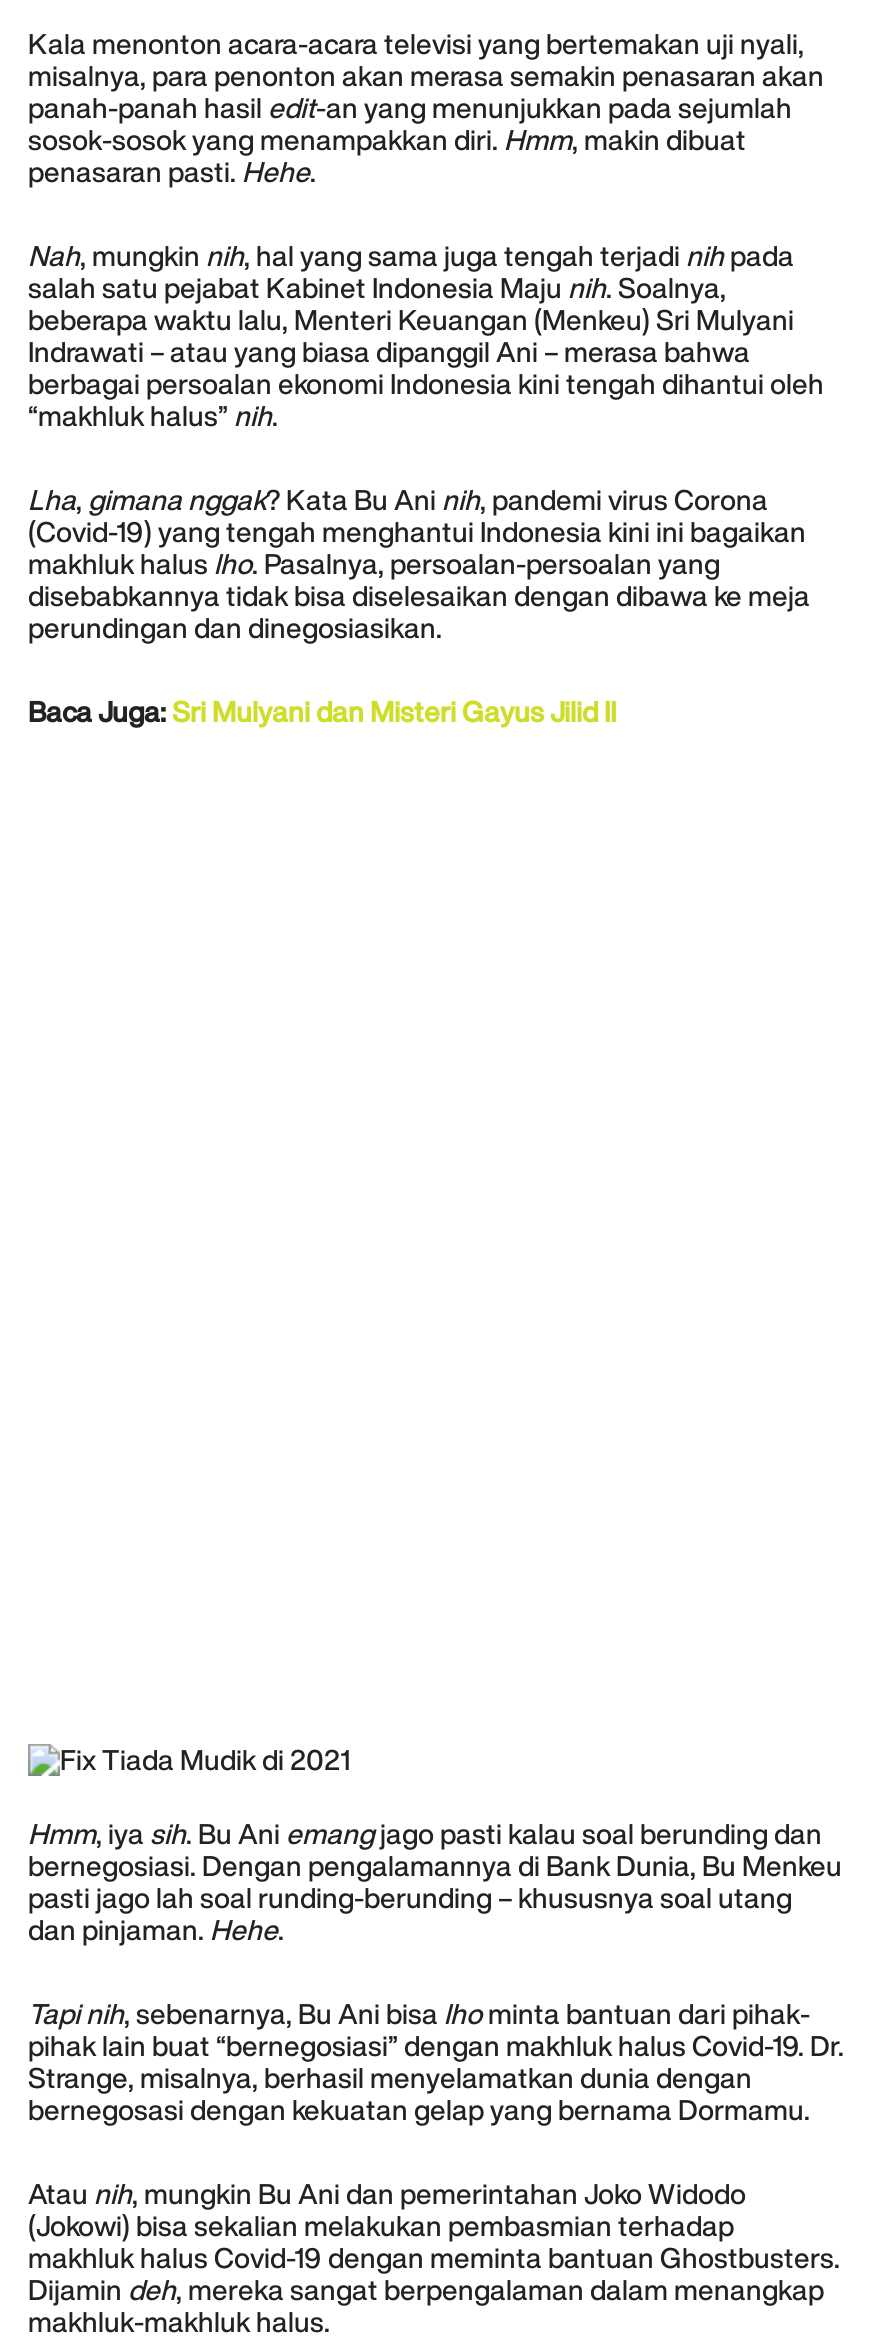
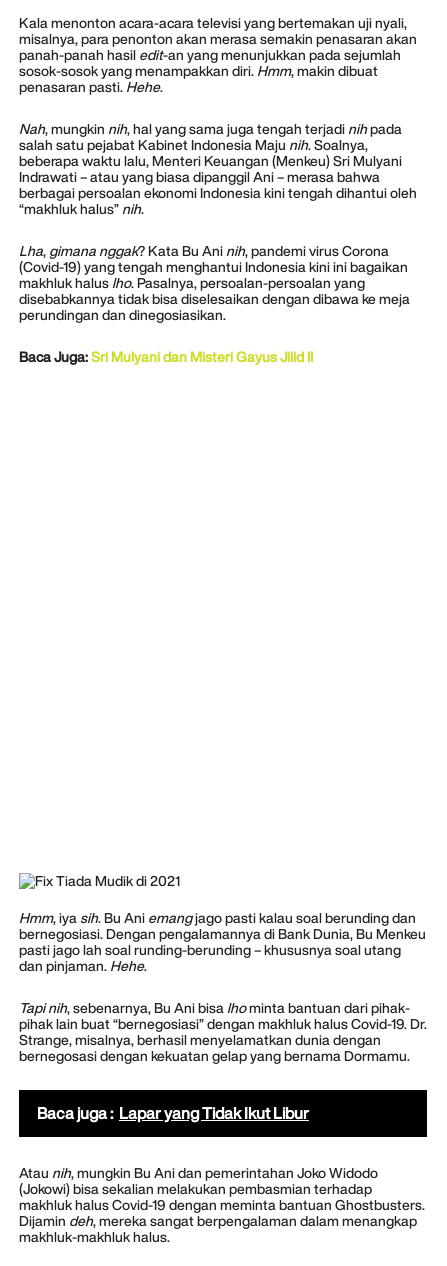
none -> [37,1105,309,1121] Baca juga : Lapar yang Tidak Ikut Libur

